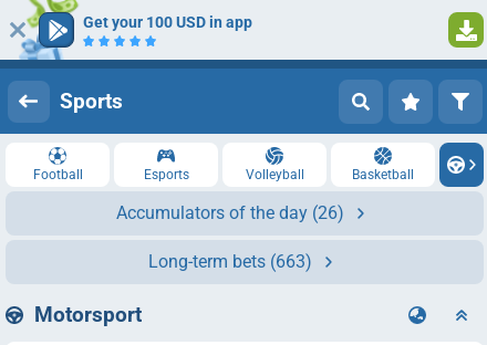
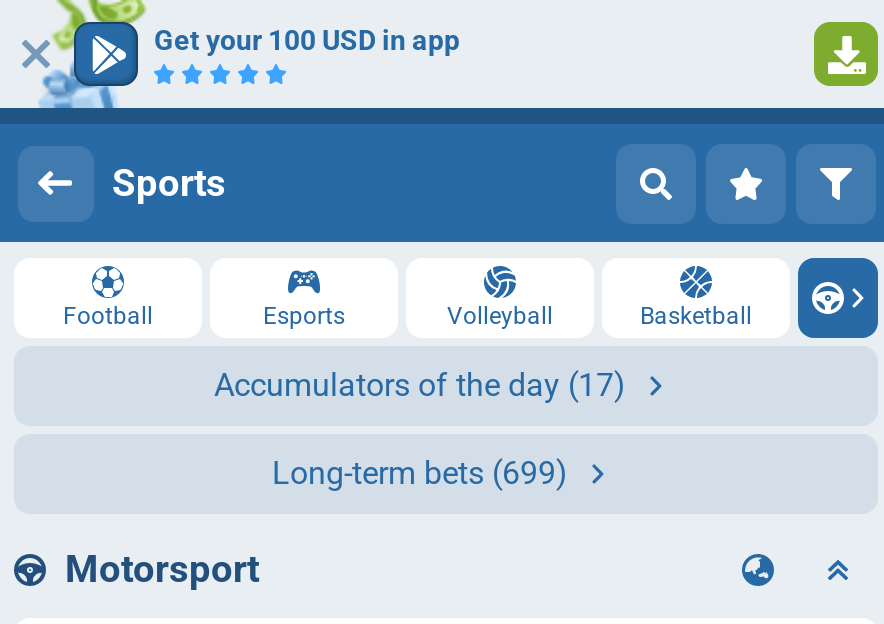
[116,202,344,223] Accumulators of the day (26) -> [214,366,626,404] Accumulators of the day (17)
[148,251,312,272] Long-term bets (663) -> [272,454,568,492] Long-term bets (699)

